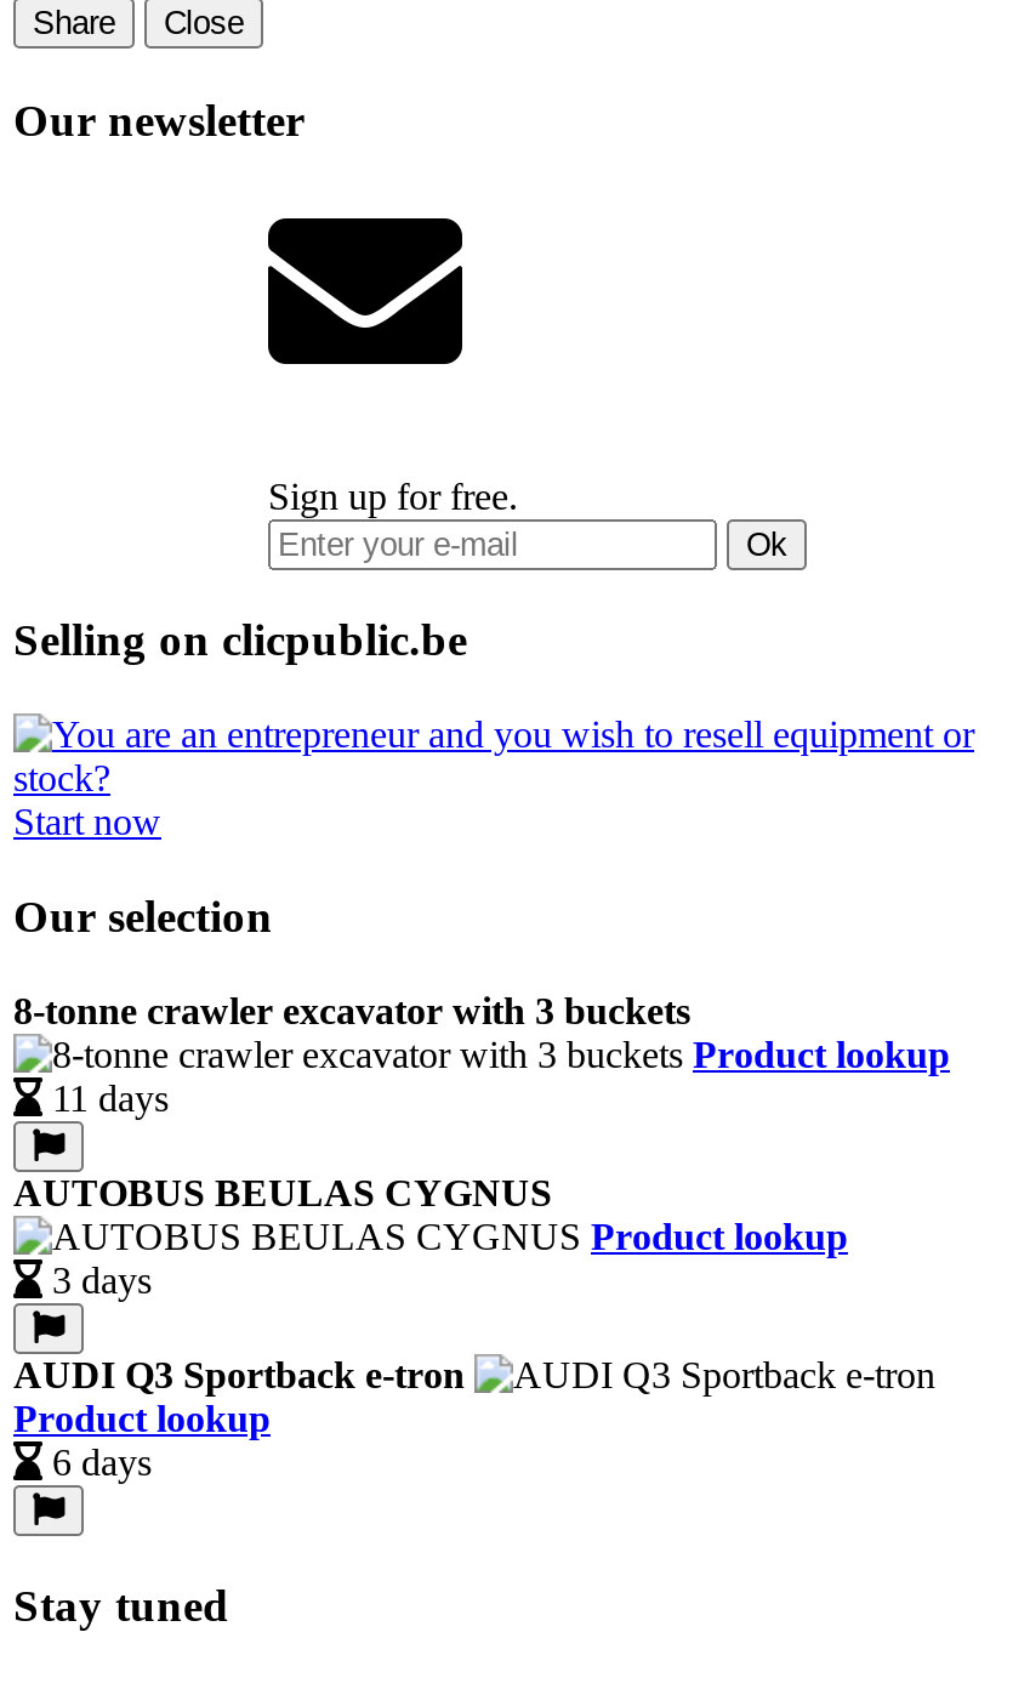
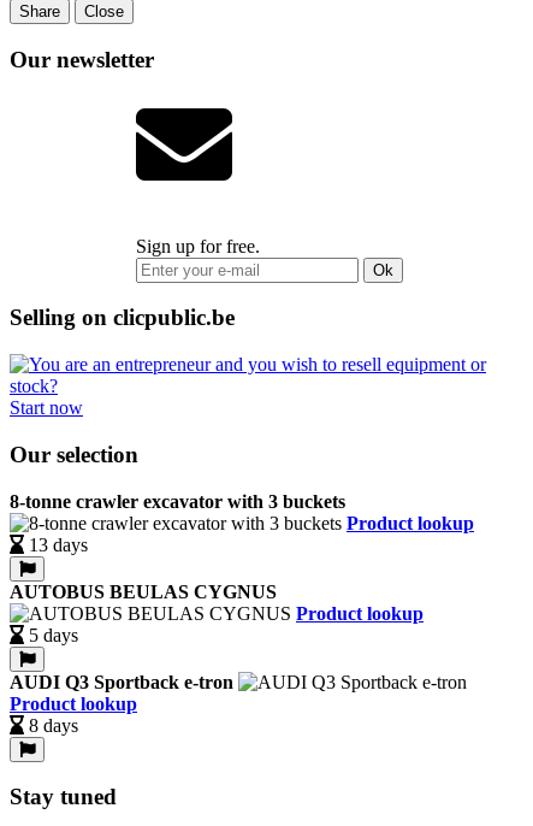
[52,1076,169,1118] 11 days -> [29,534,88,555] 13 days
[52,1258,152,1300] 3 days -> [29,624,78,645] 5 days
[52,1441,152,1482] 6 days -> [29,715,78,735] 8 days

